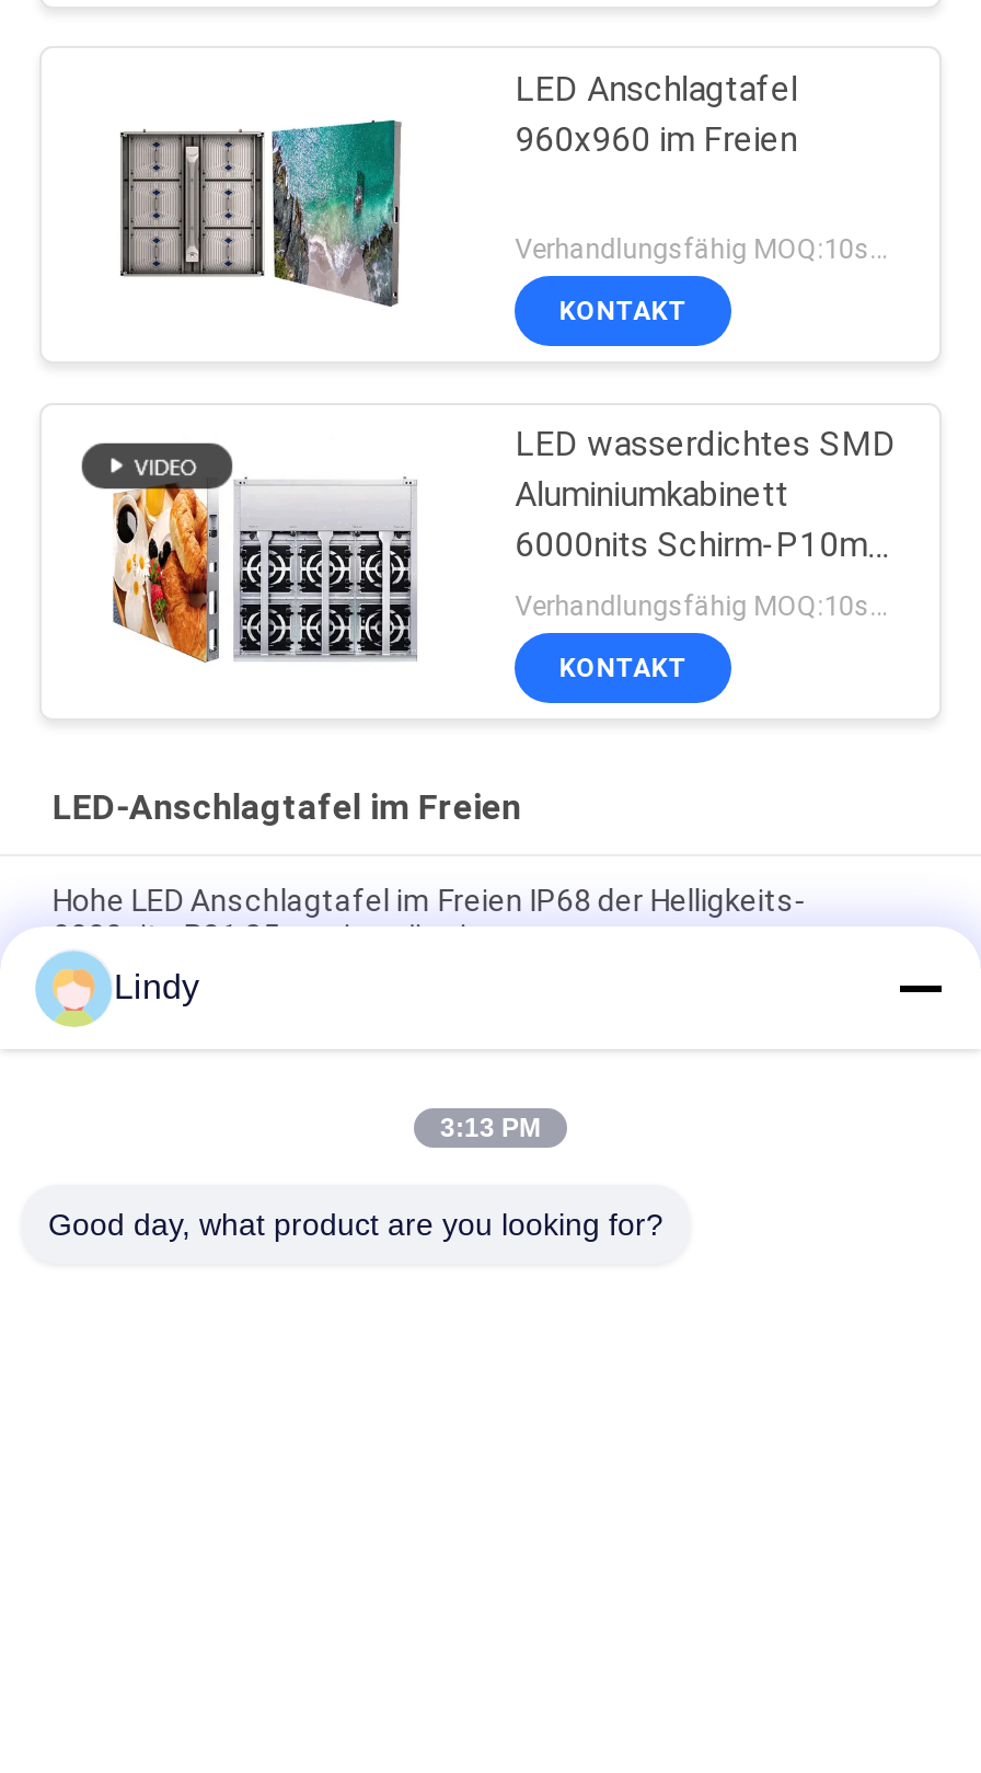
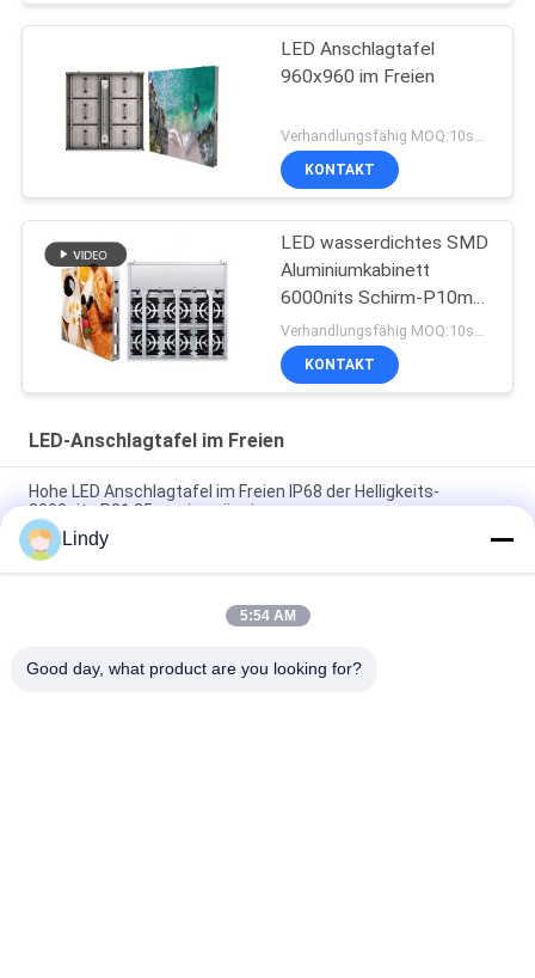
[440,1113,541,1143] 3:13 PM -> [239,607,296,624] 5:54 AM

